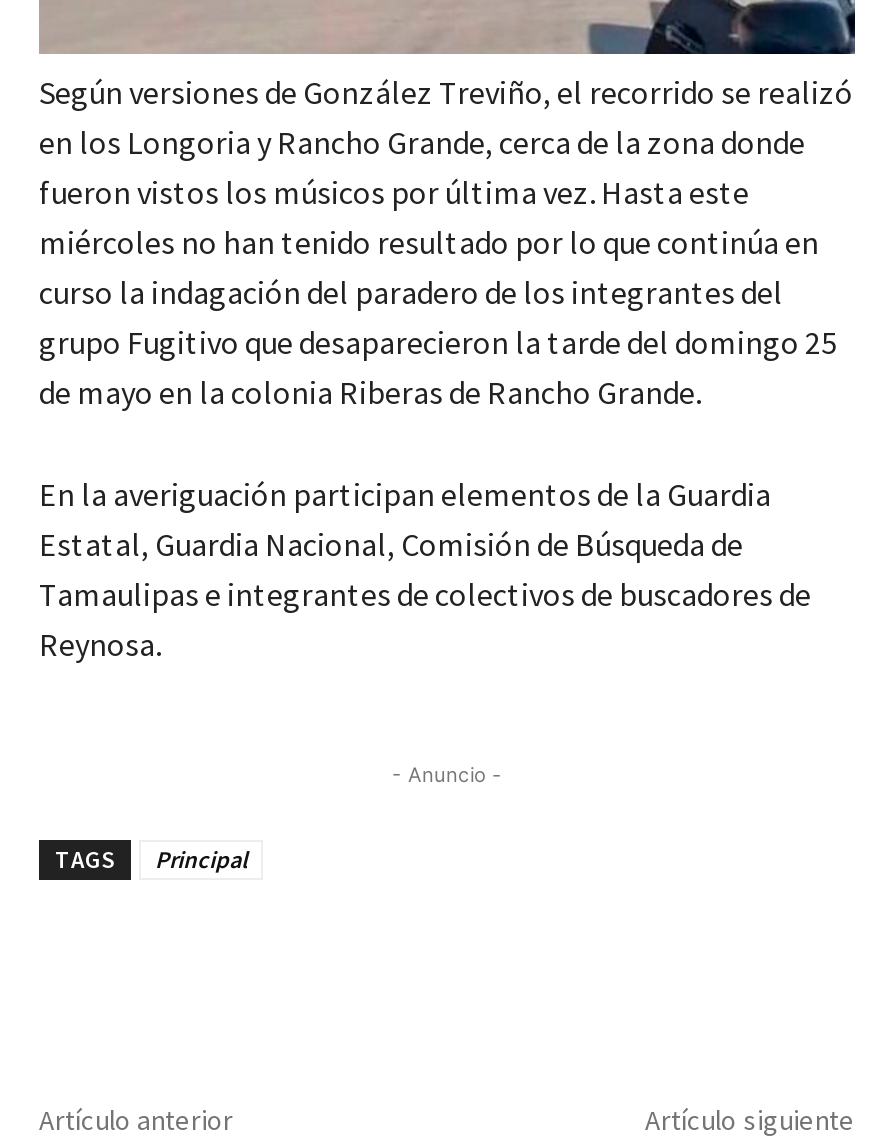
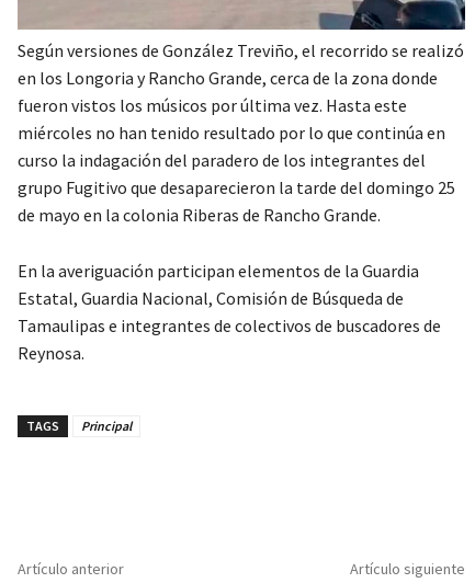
[392,761,502,785] - Anuncio - -> none

